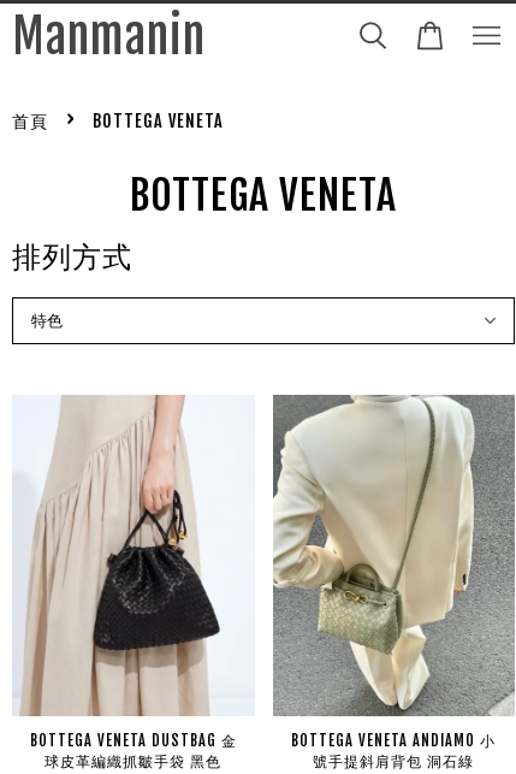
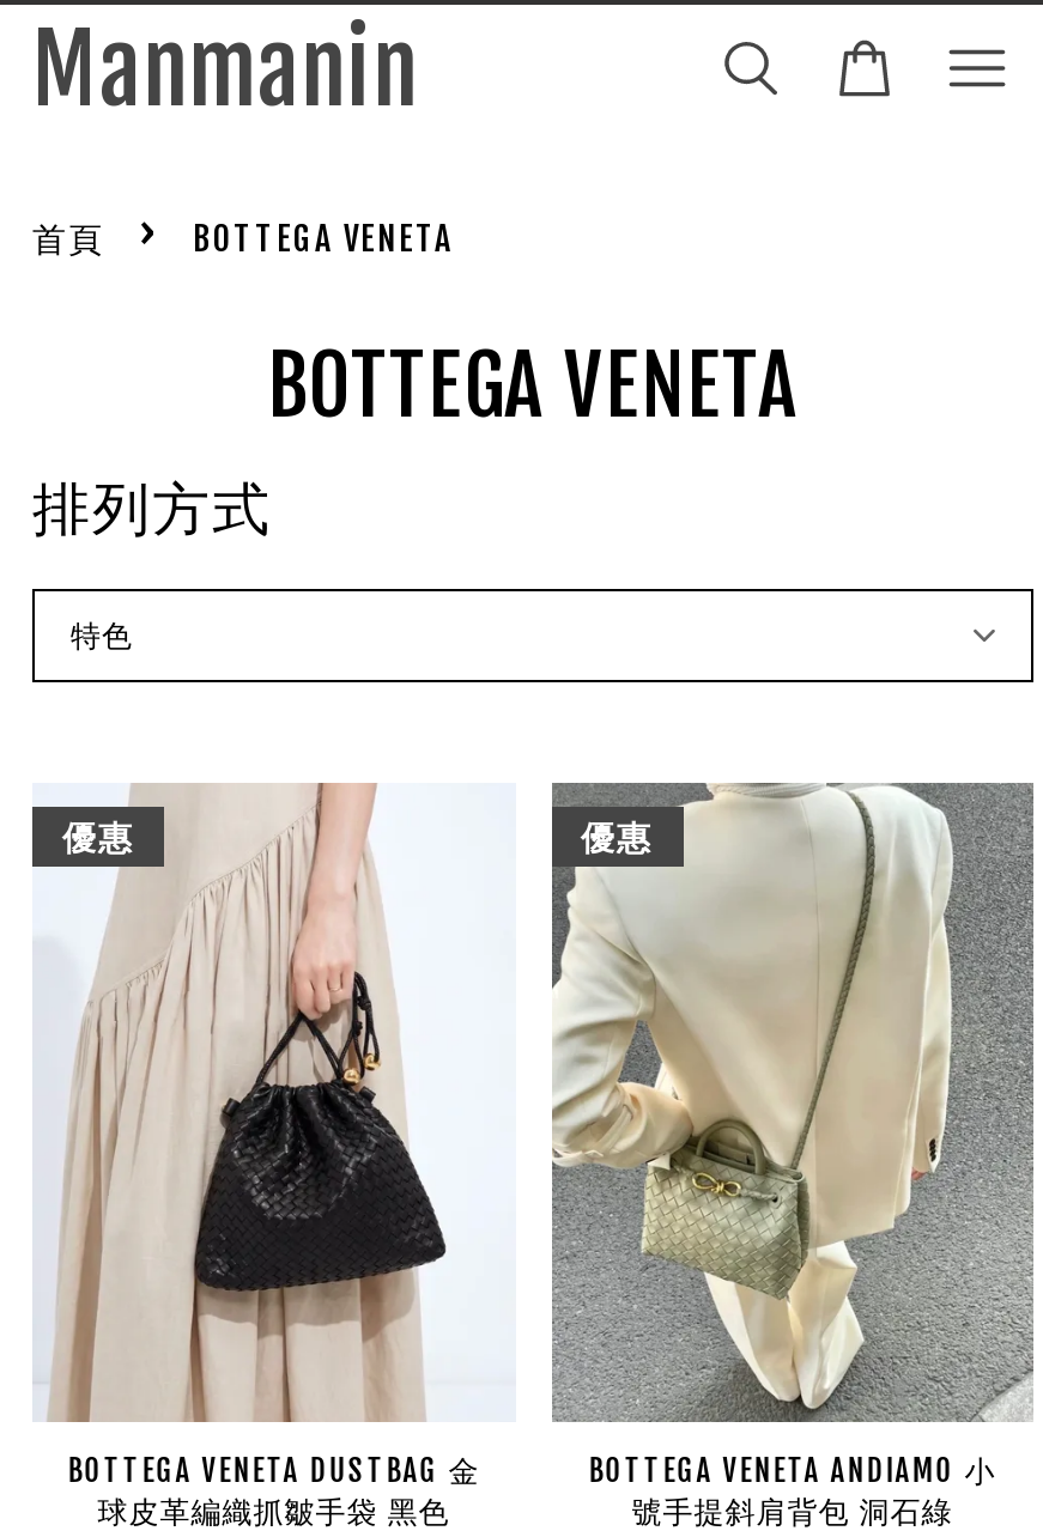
none -> [62,816,134,857] 優惠
none -> [581,816,653,857] 優惠

